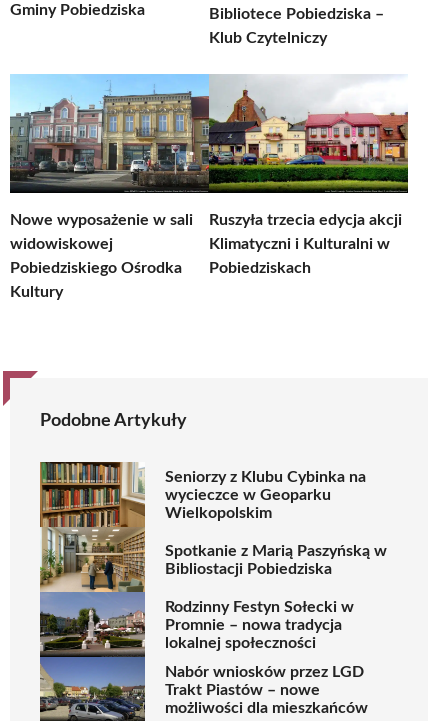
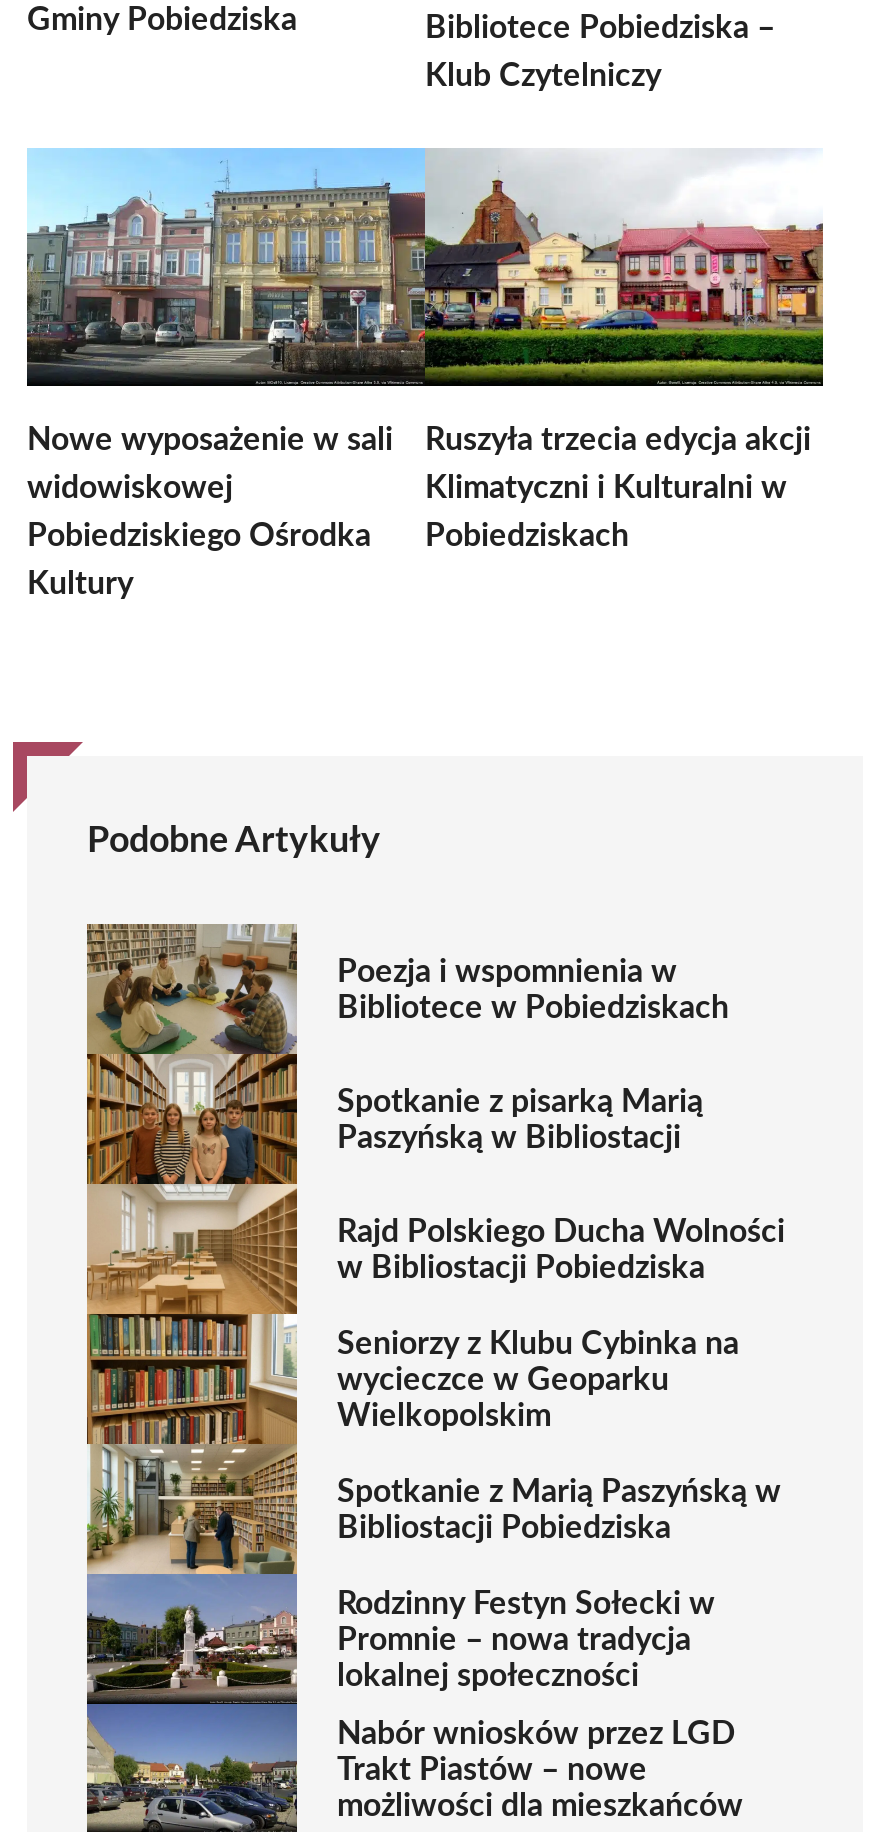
none -> [85,922,785,1316] [image] | Poezja i wspomnienia w | Bibliotece w Pobiedziskach | Spotkanie z pisarką Marią | Paszyńską w Bibliostacji | Rajd Polskiego Ducha Wolności | w Bibliostacji Pobiedziska

